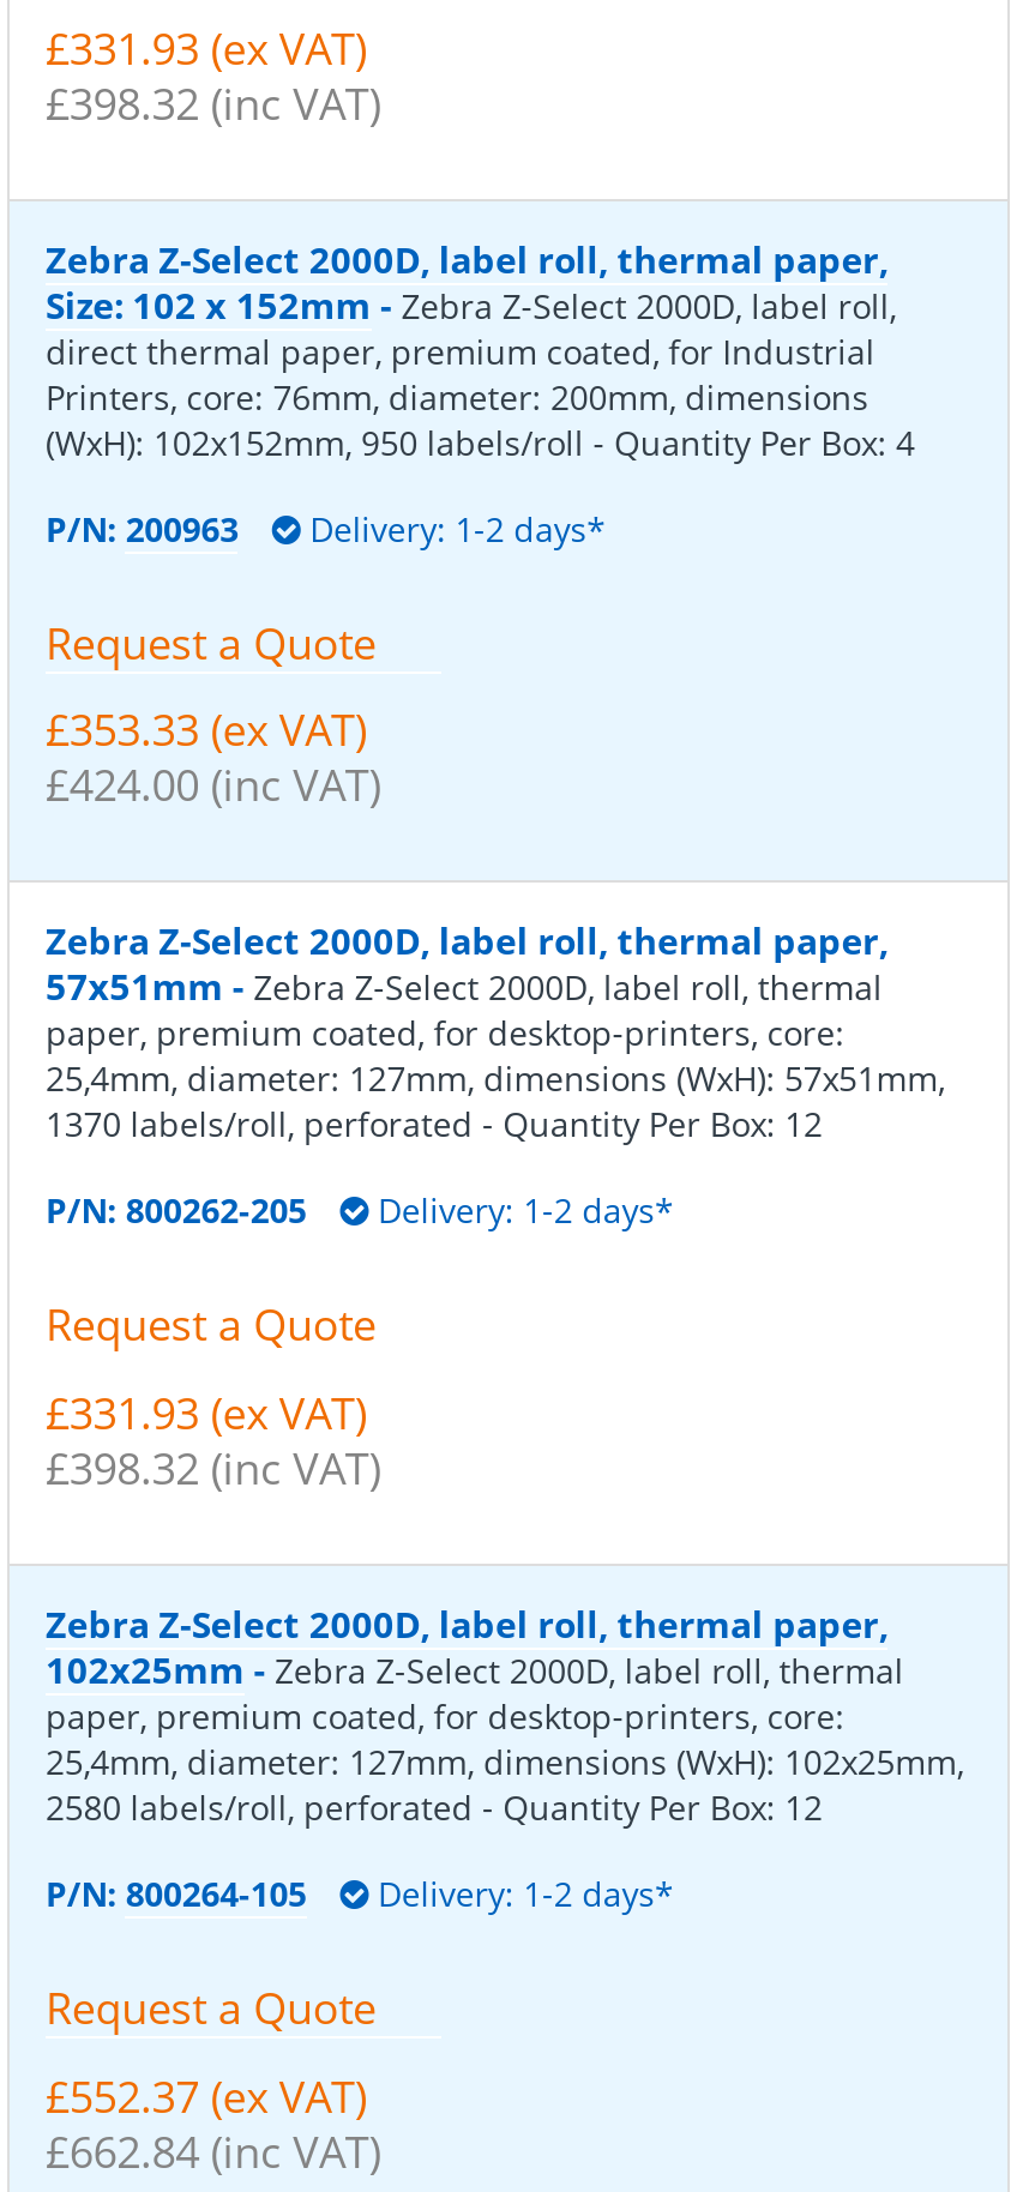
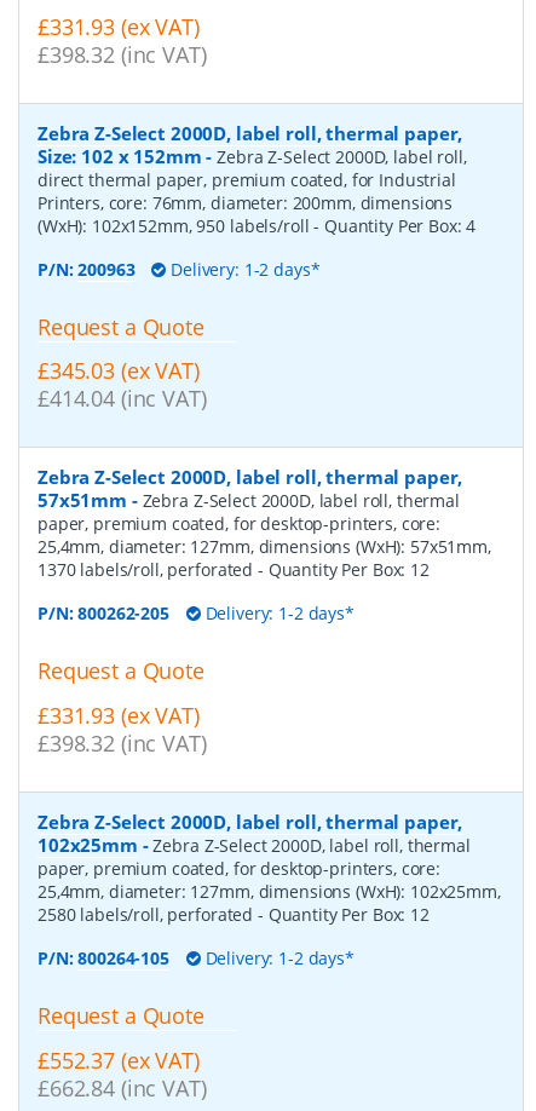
[46,701,367,759] £353.33 (ex VAT) -> [38,356,199,385] £345.03 (ex VAT)
[46,757,380,814] £424.00 (inc VAT) -> [38,384,206,413] £414.04 (inc VAT)

